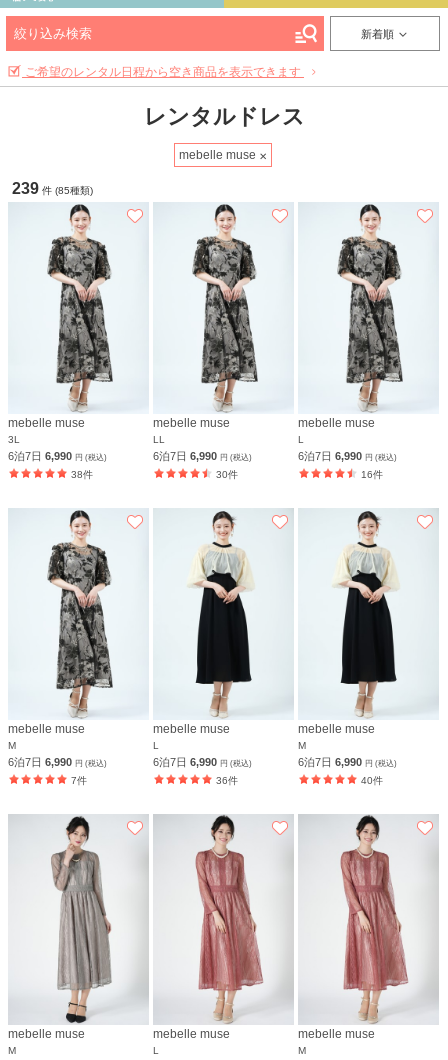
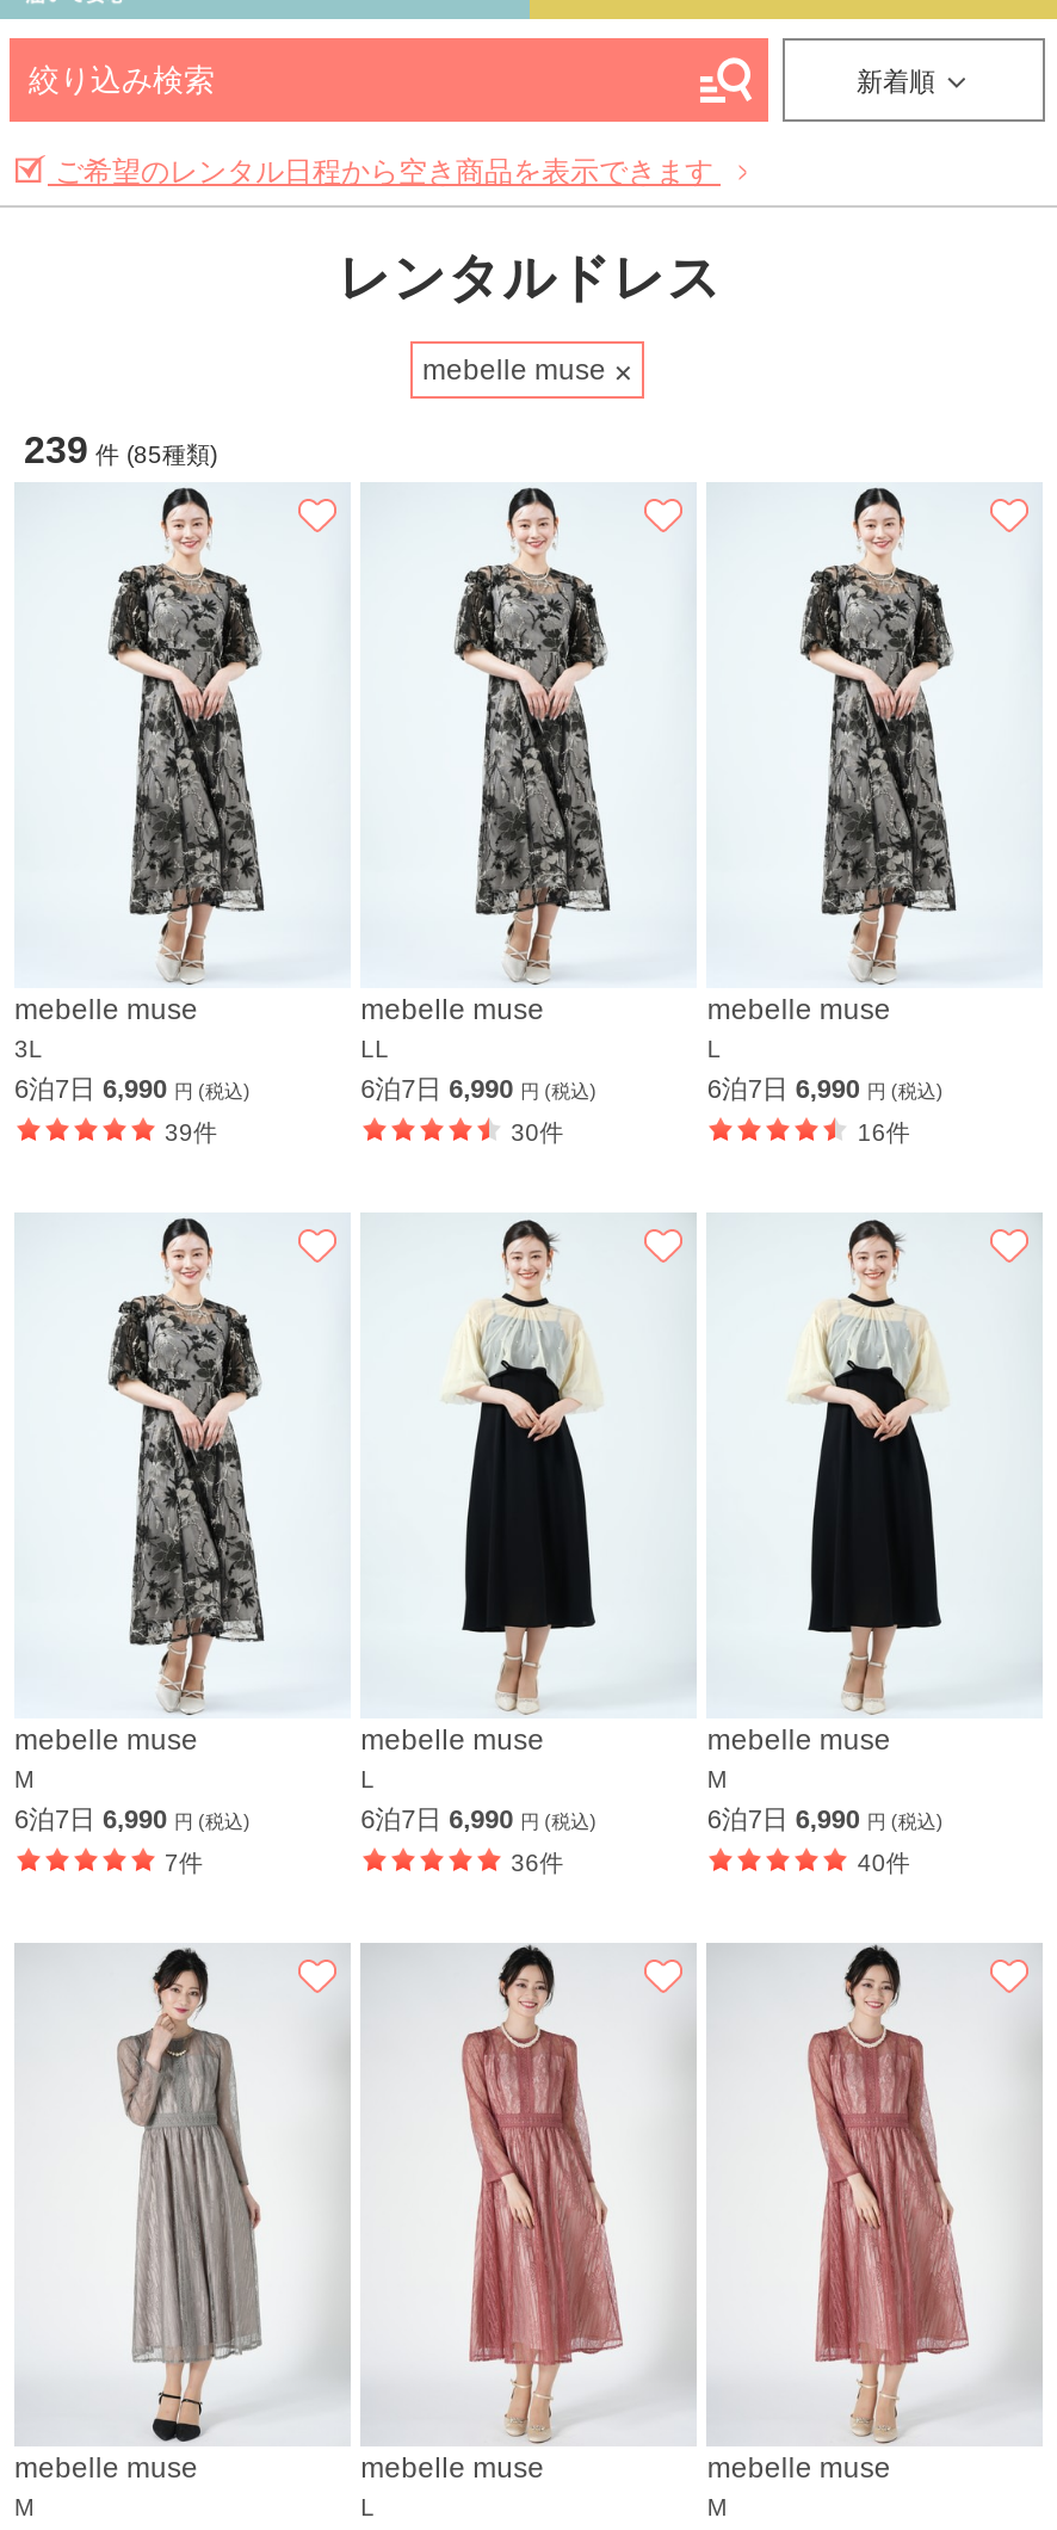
[71,469,93,480] 38件 -> [165,1119,217,1145] 39件

